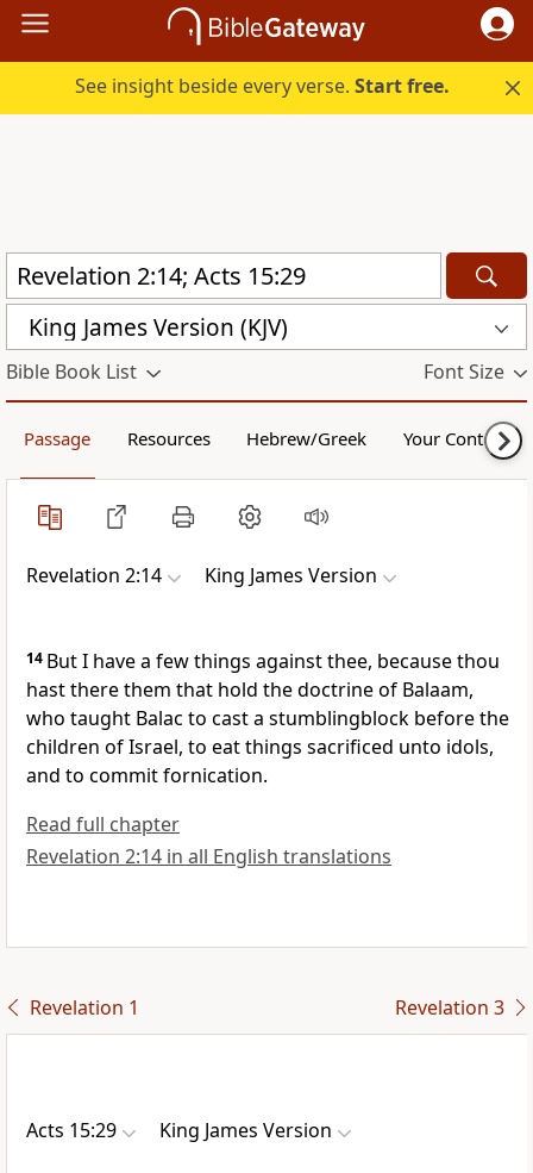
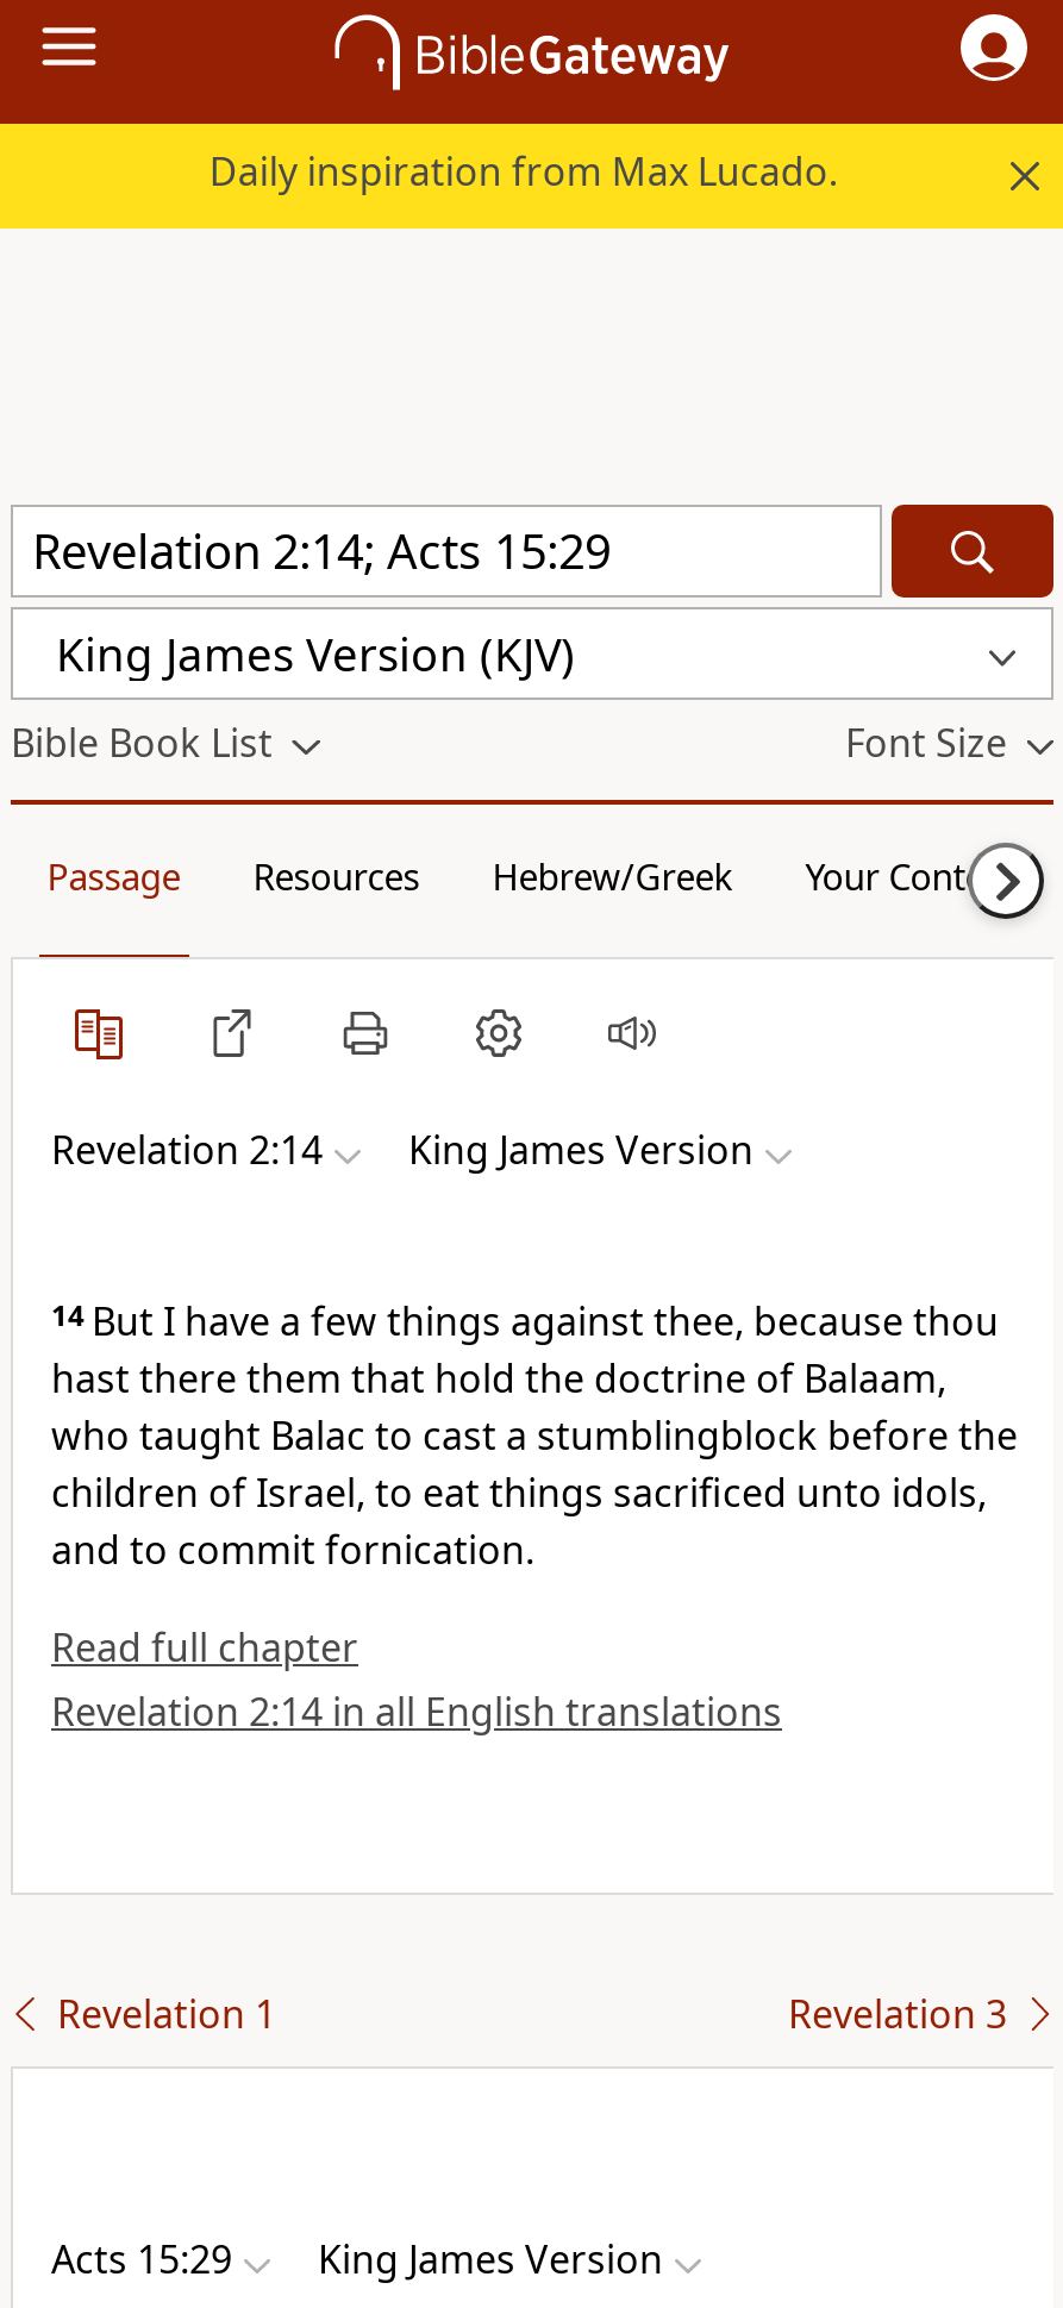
[75,73,450,99] See insight beside every verse. Start free. -> [209,145,838,198] Daily inspiration from Max Lucado.

